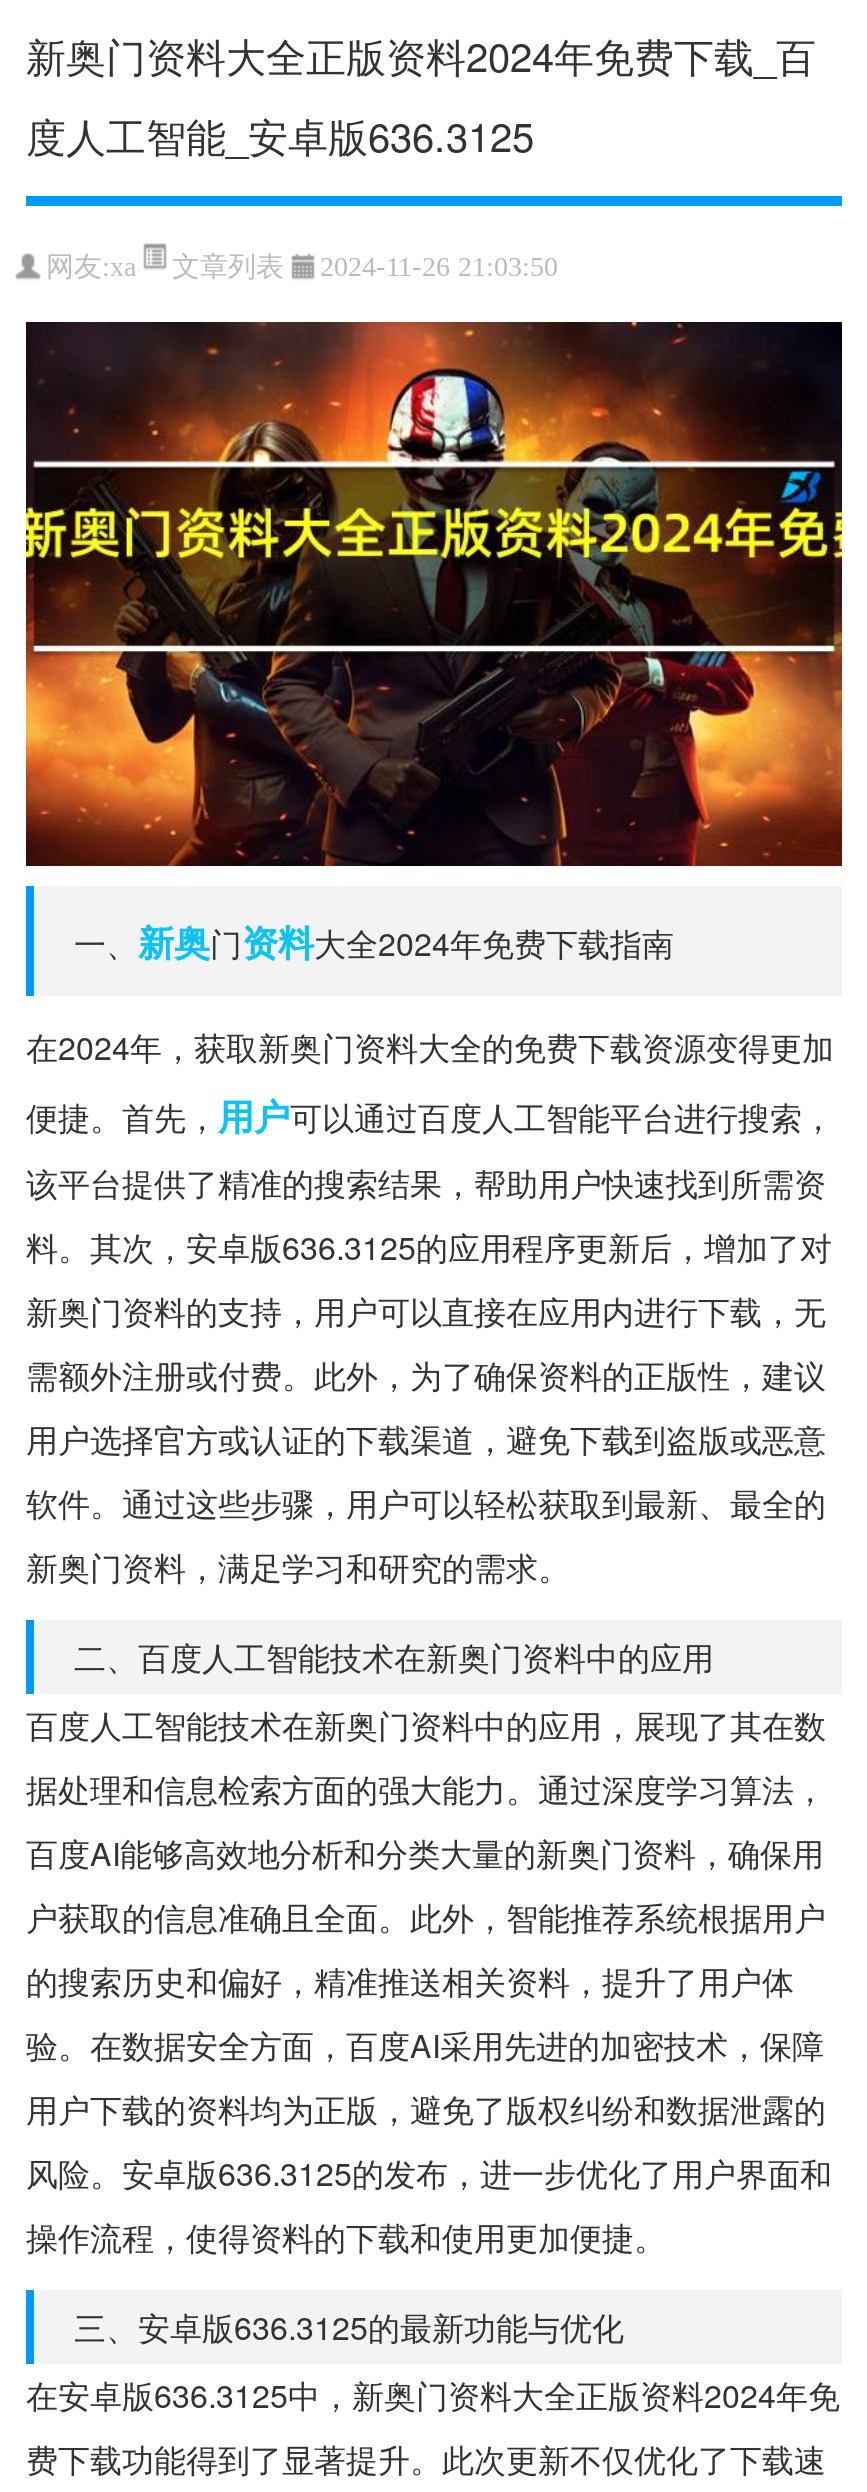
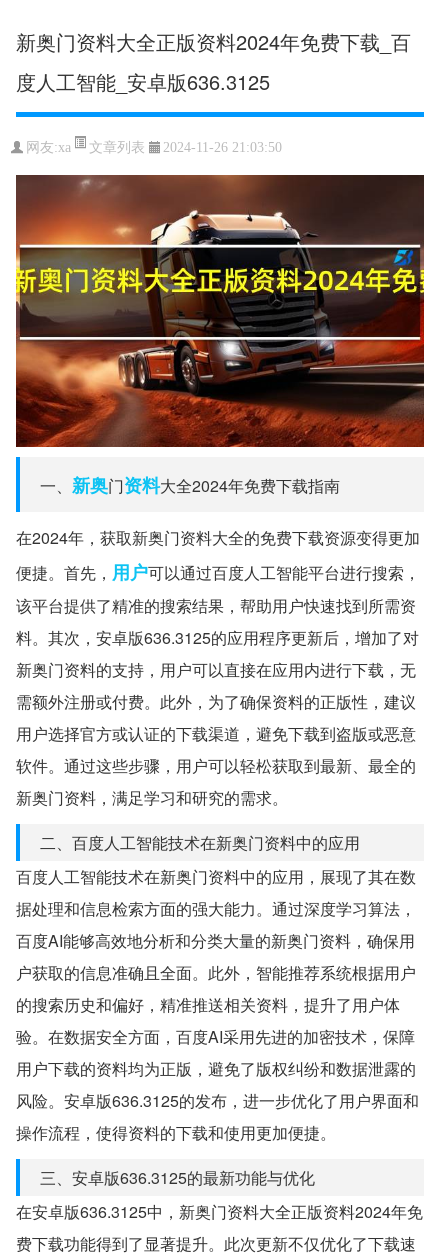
[24,322,844,868] [image] -> [15,175,425,448] [image]

